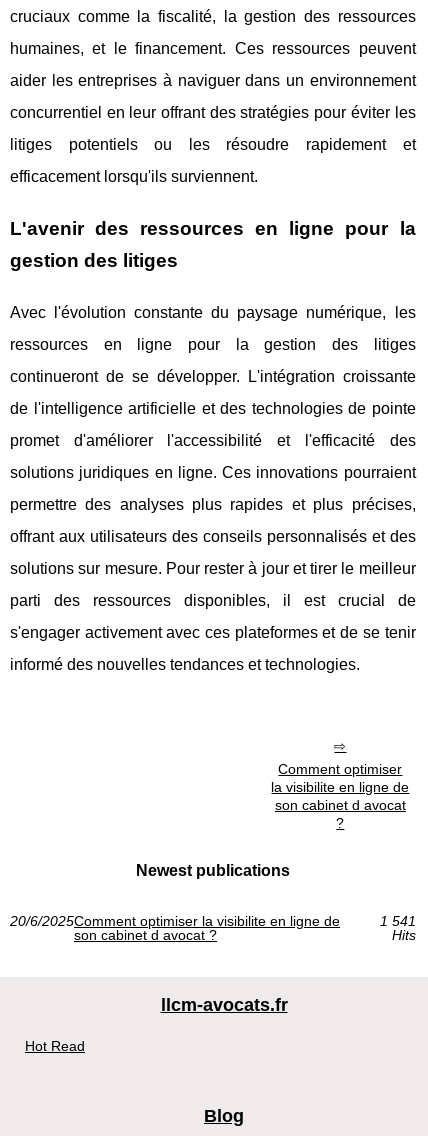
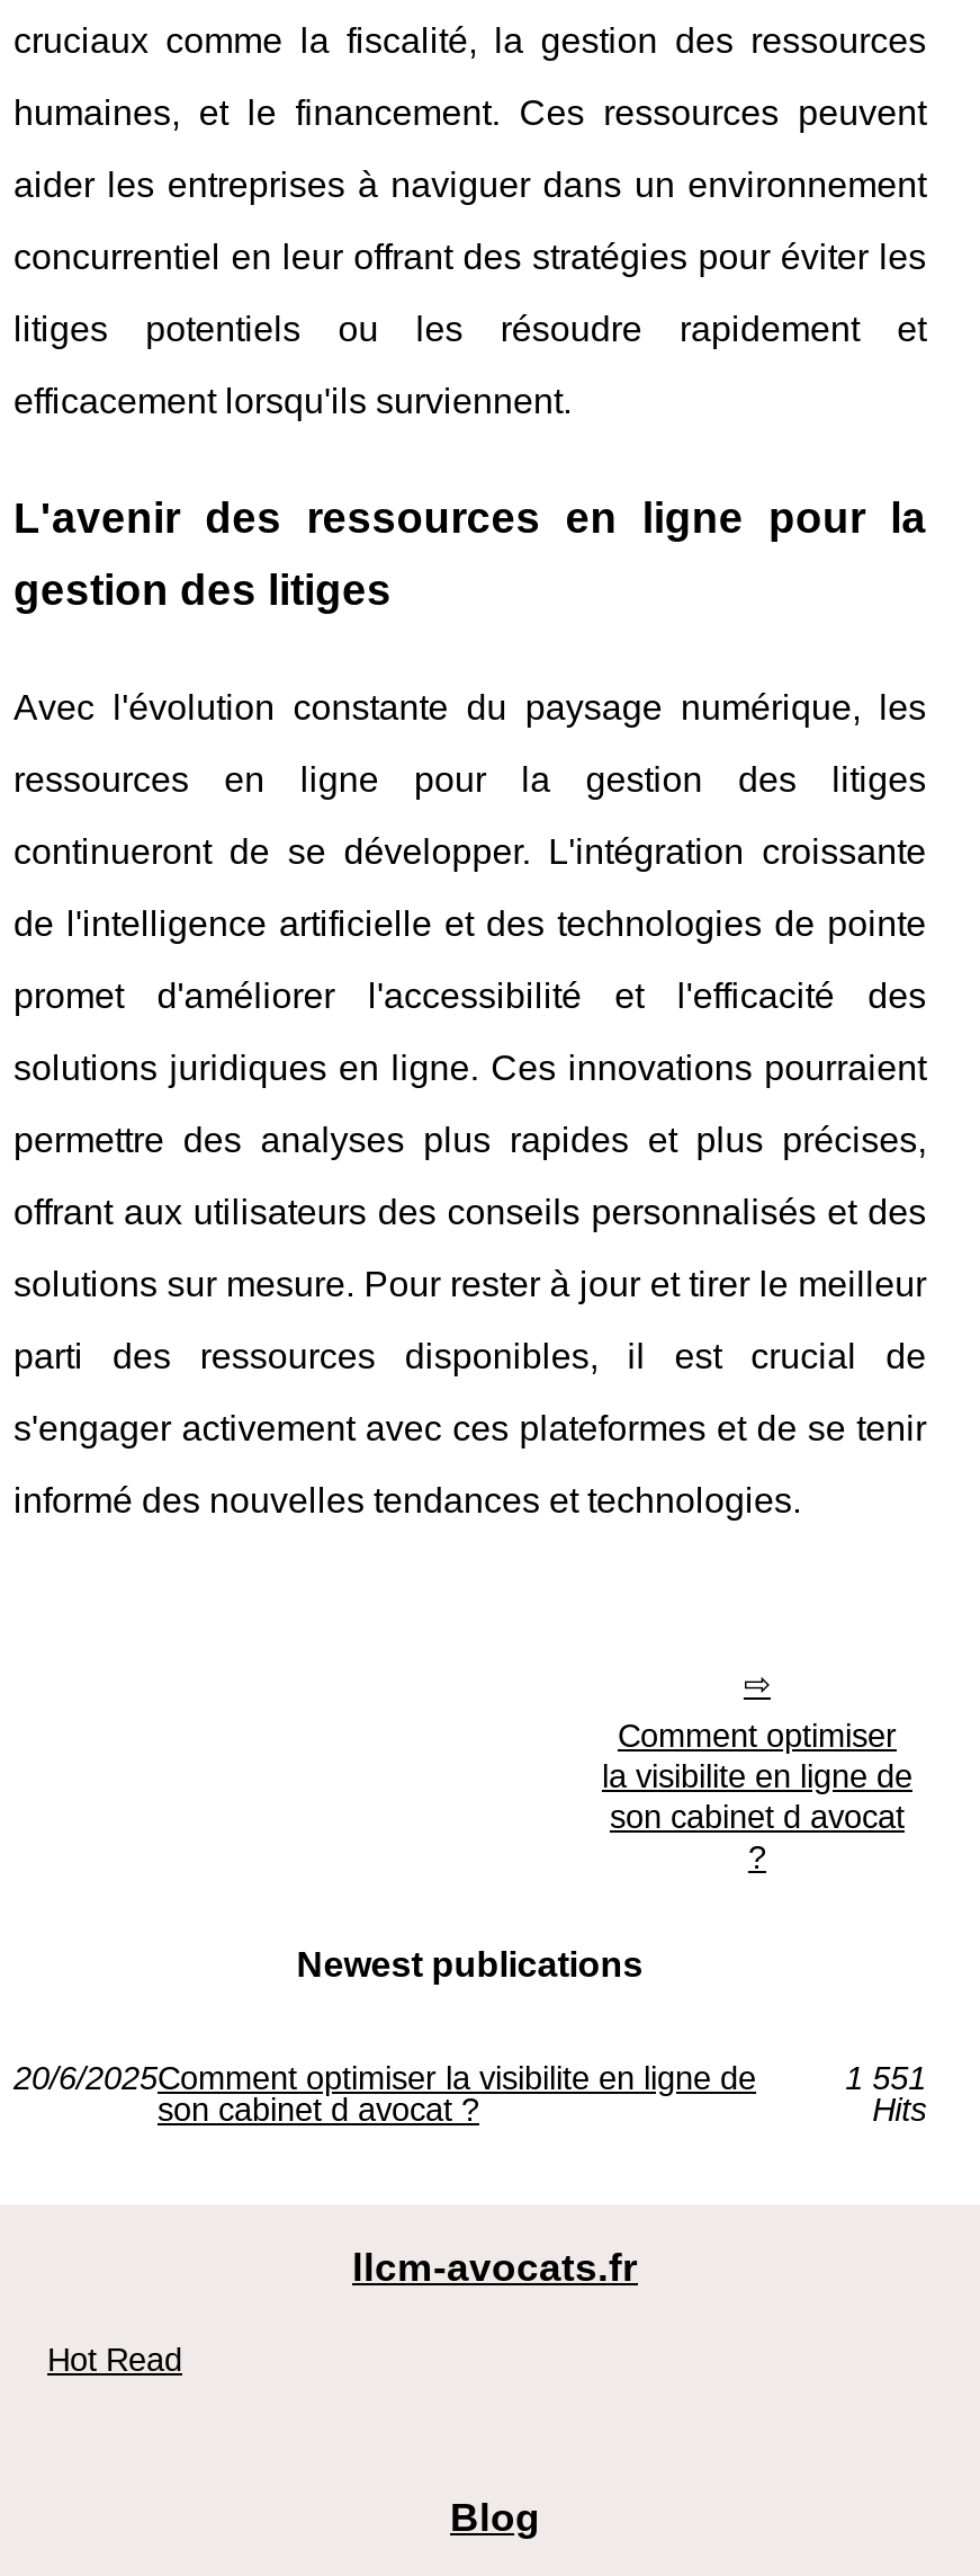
[380,913,416,929] 1 541 -> [845,2061,926,2097] 1 551

